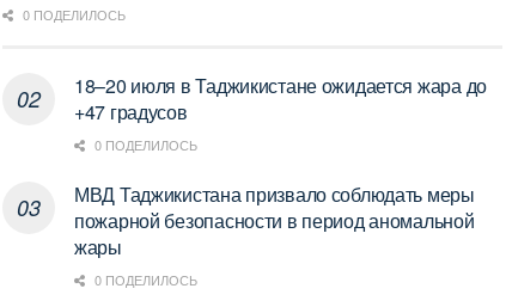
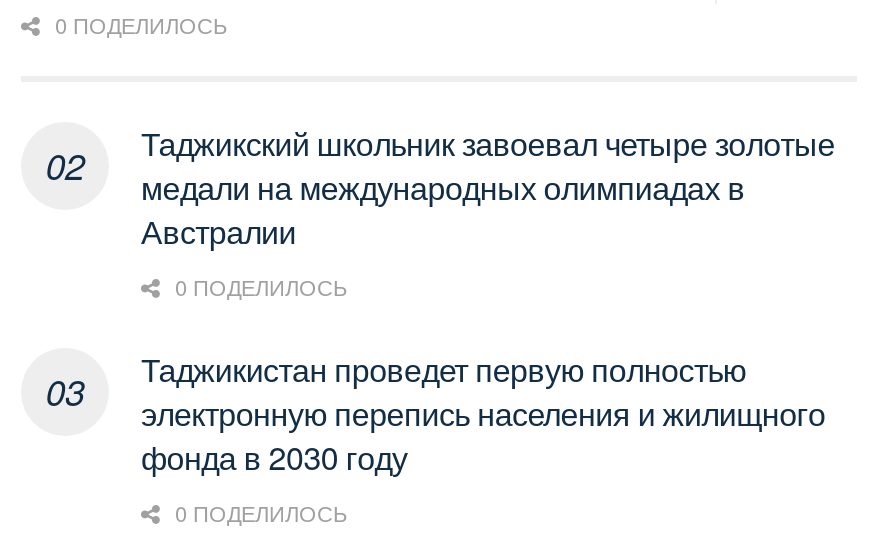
[74,72,487,125] 18–20 июля в Таджикистане ожидается жара до | +47 градусов -> [141,120,835,254] Таджикский школьник завоевал четыре золотые | медали на международных олимпиадах в | Австралии
[74,180,475,260] МВД Таджикистана призвало соблюдать меры | пожарной безопасности в период аномальной | жары -> [141,346,825,480] Таджикистан проведет первую полностью | электронную перепись населения и жилищного | фонда в 2030 году

